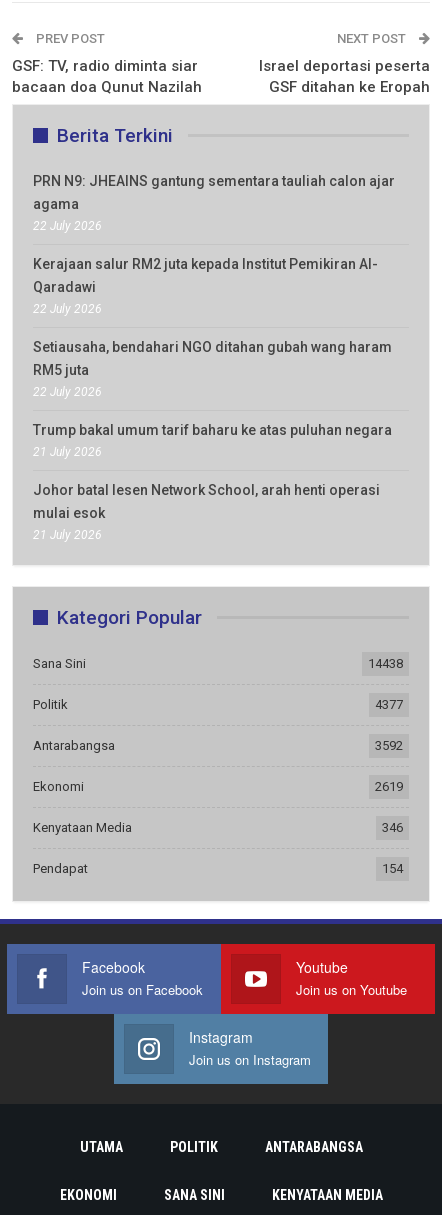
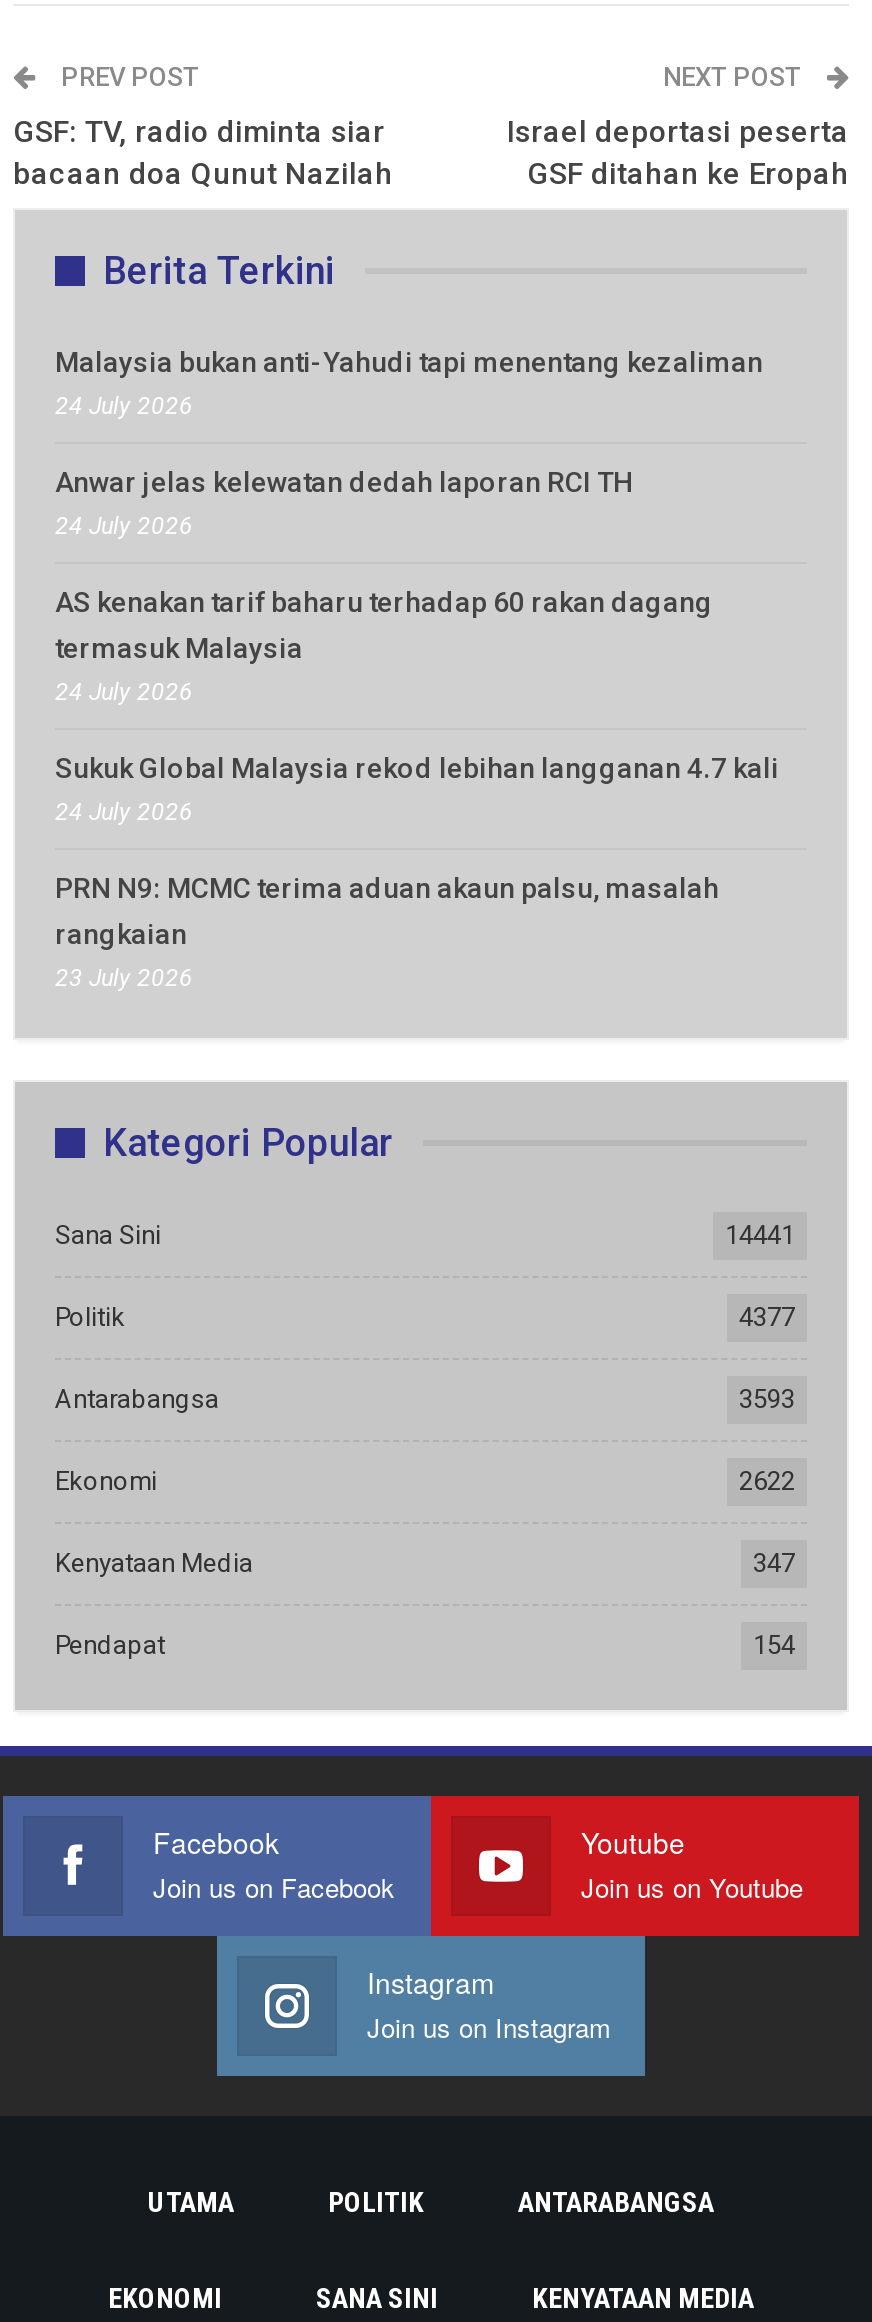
[33,173,395,233] PRN N9: JHEAINS gantung sementara tauliah calon ajar | agama | 22 July 2026 -> [55,346,763,420] Malaysia bukan anti-Yahudi tapi menentang kezaliman | 24 July 2026
[33,256,378,316] Kerajaan salur RM2 juta kepada Institut Pemikiran Al- | Qaradawi | 22 July 2026 -> [55,466,633,540] Anwar jelas kelewatan dedah laporan RCI TH | 24 July 2026
[33,339,392,399] Setiausaha, bendahari NGO ditahan gubah wang haram | RM5 juta | 22 July 2026 -> [55,586,713,706] AS kenakan tarif baharu terhadap 60 rakan dagang | termasuk Malaysia | 24 July 2026
[33,422,392,459] Trump bakal umum tarif baharu ke atas puluhan negara | 21 July 2026 -> [55,752,779,826] Sukuk Global Malaysia rekod lebihan langganan 4.7 kali | 24 July 2026
[33,482,380,542] Johor batal lesen Network School, arah henti operasi | mulai esok | 21 July 2026 -> [55,872,719,992] PRN N9: MCMC terima aduan akaun palsu, masalah | rangkaian | 23 July 2026
[368,656,403,671] 14438 -> [725,1220,795,1250] 14441
[375,738,403,753] 3592 -> [739,1384,795,1414] 3593
[375,779,403,794] 2619 -> [739,1466,795,1496] 2622
[382,820,403,835] 346 -> [753,1548,795,1578] 347

